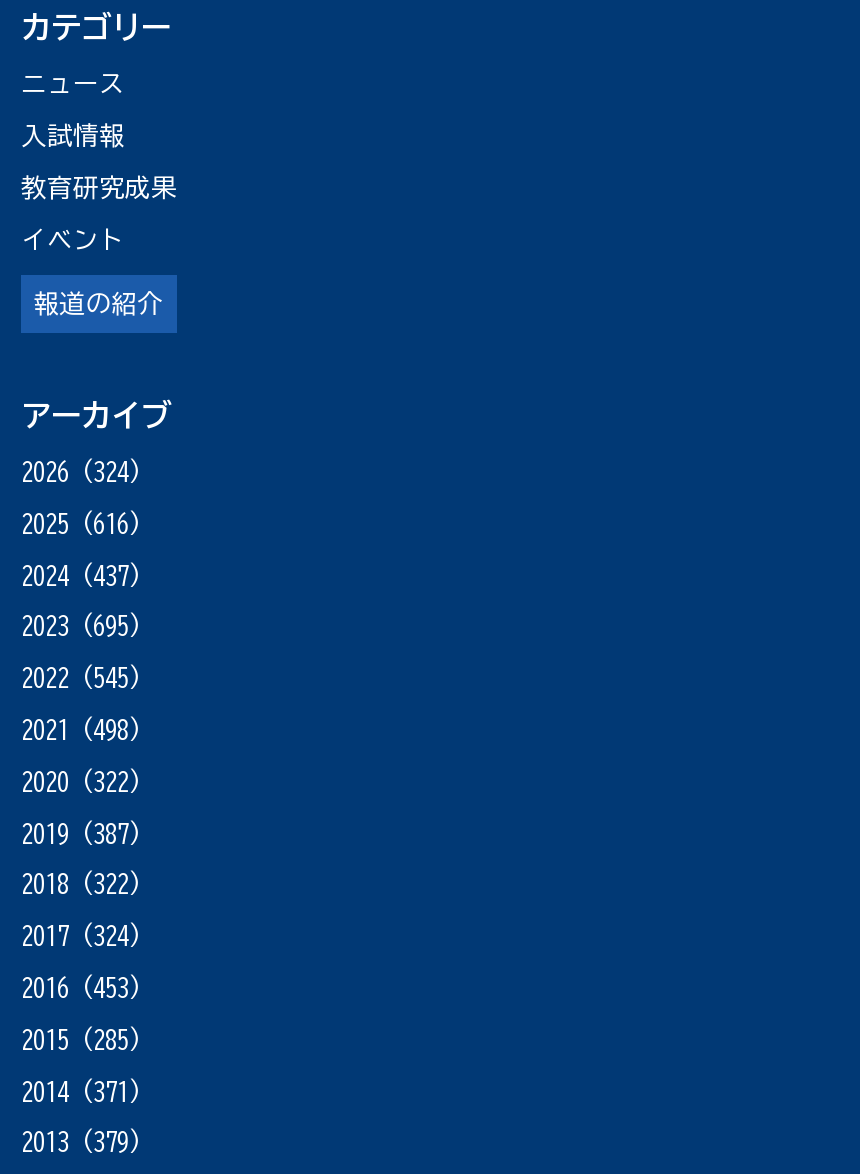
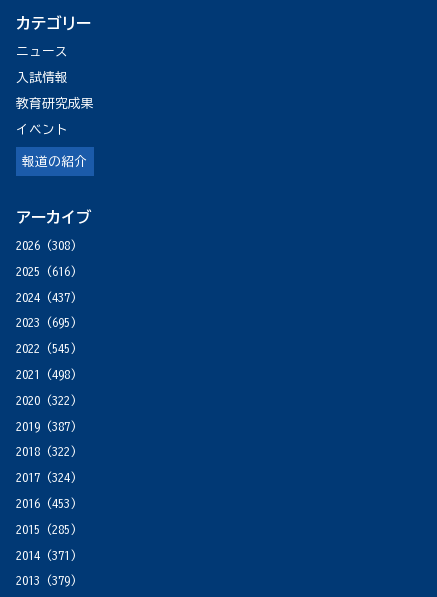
[21,459,141,485] 2026 (324) -> [16,239,76,252] 2026 (308)

